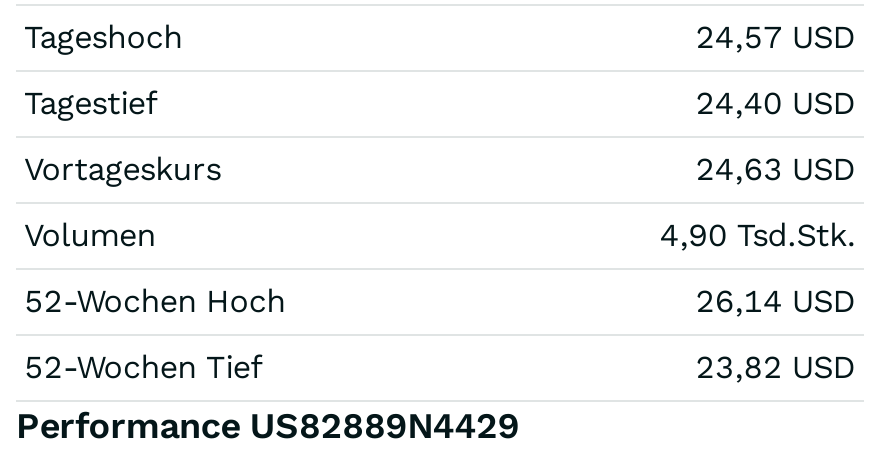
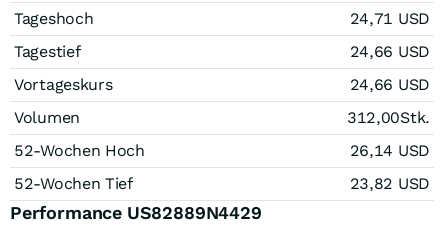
[695,18,856,56] 24,57 USD -> [350,9,430,28] 24,71 USD
[695,84,856,122] 24,40 USD -> [350,42,430,61] 24,66 USD
[695,150,856,188] 24,63 USD -> [350,75,430,94] 24,66 USD
[660,216,856,254] 4,90 Tsd.Stk. -> [347,108,430,127] 312,00Stk.

